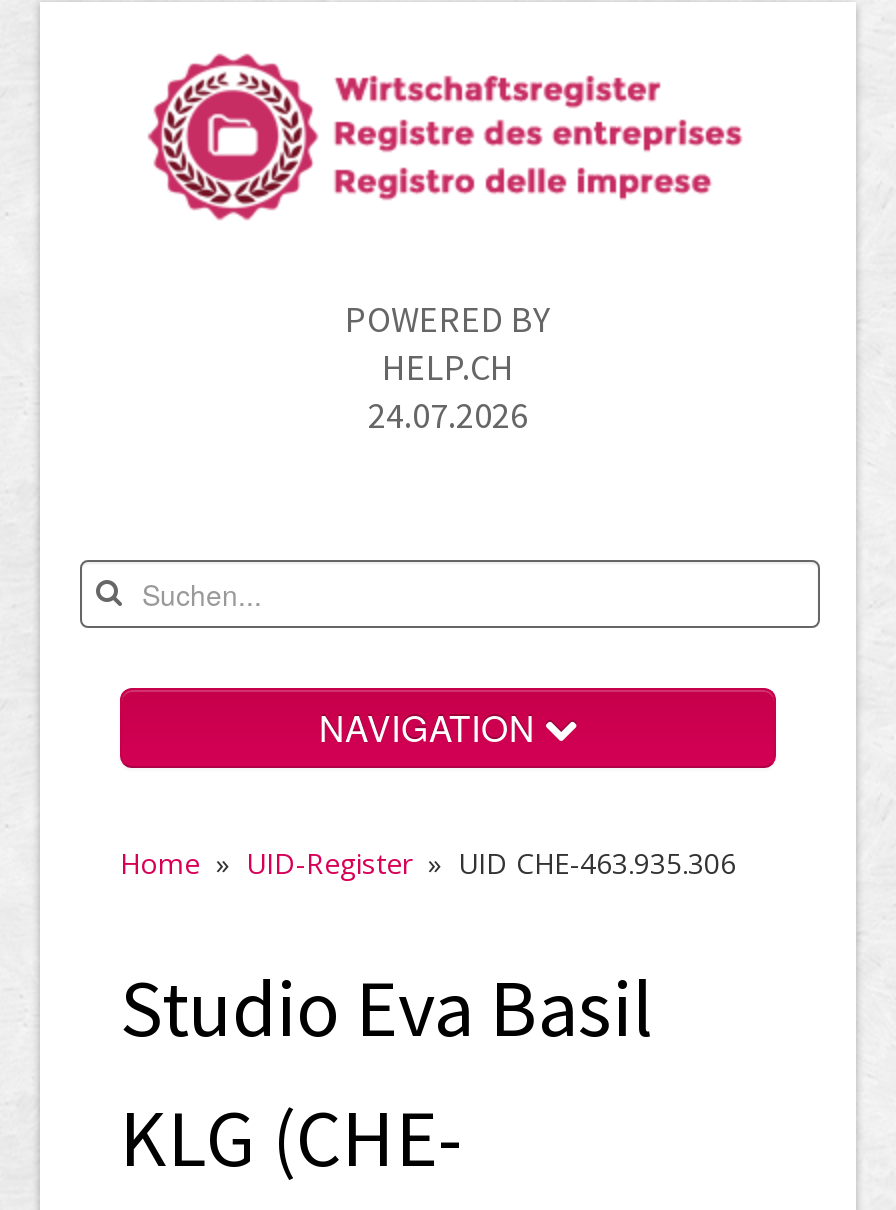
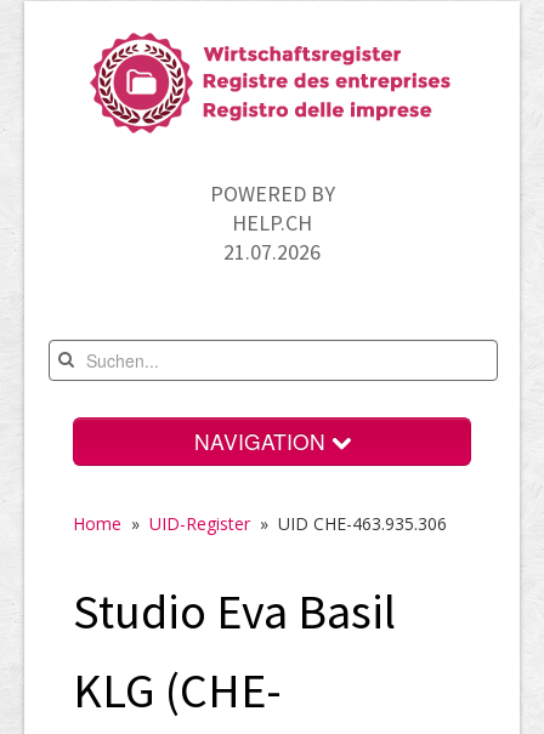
[368,392,528,438] 24.07.2026 -> [223,238,321,266] 21.07.2026

